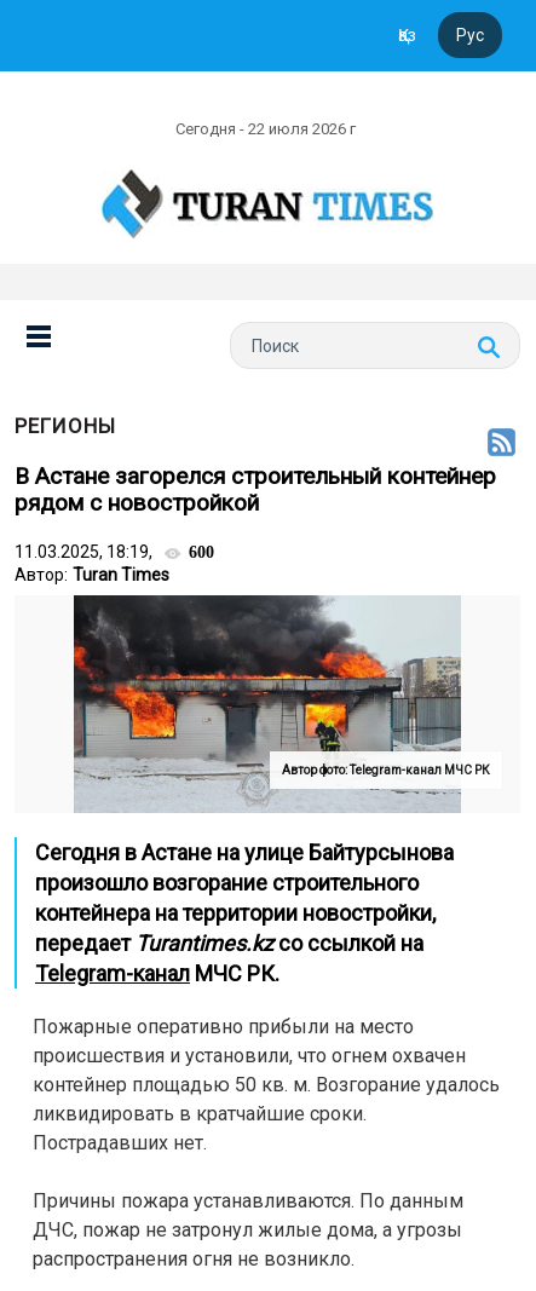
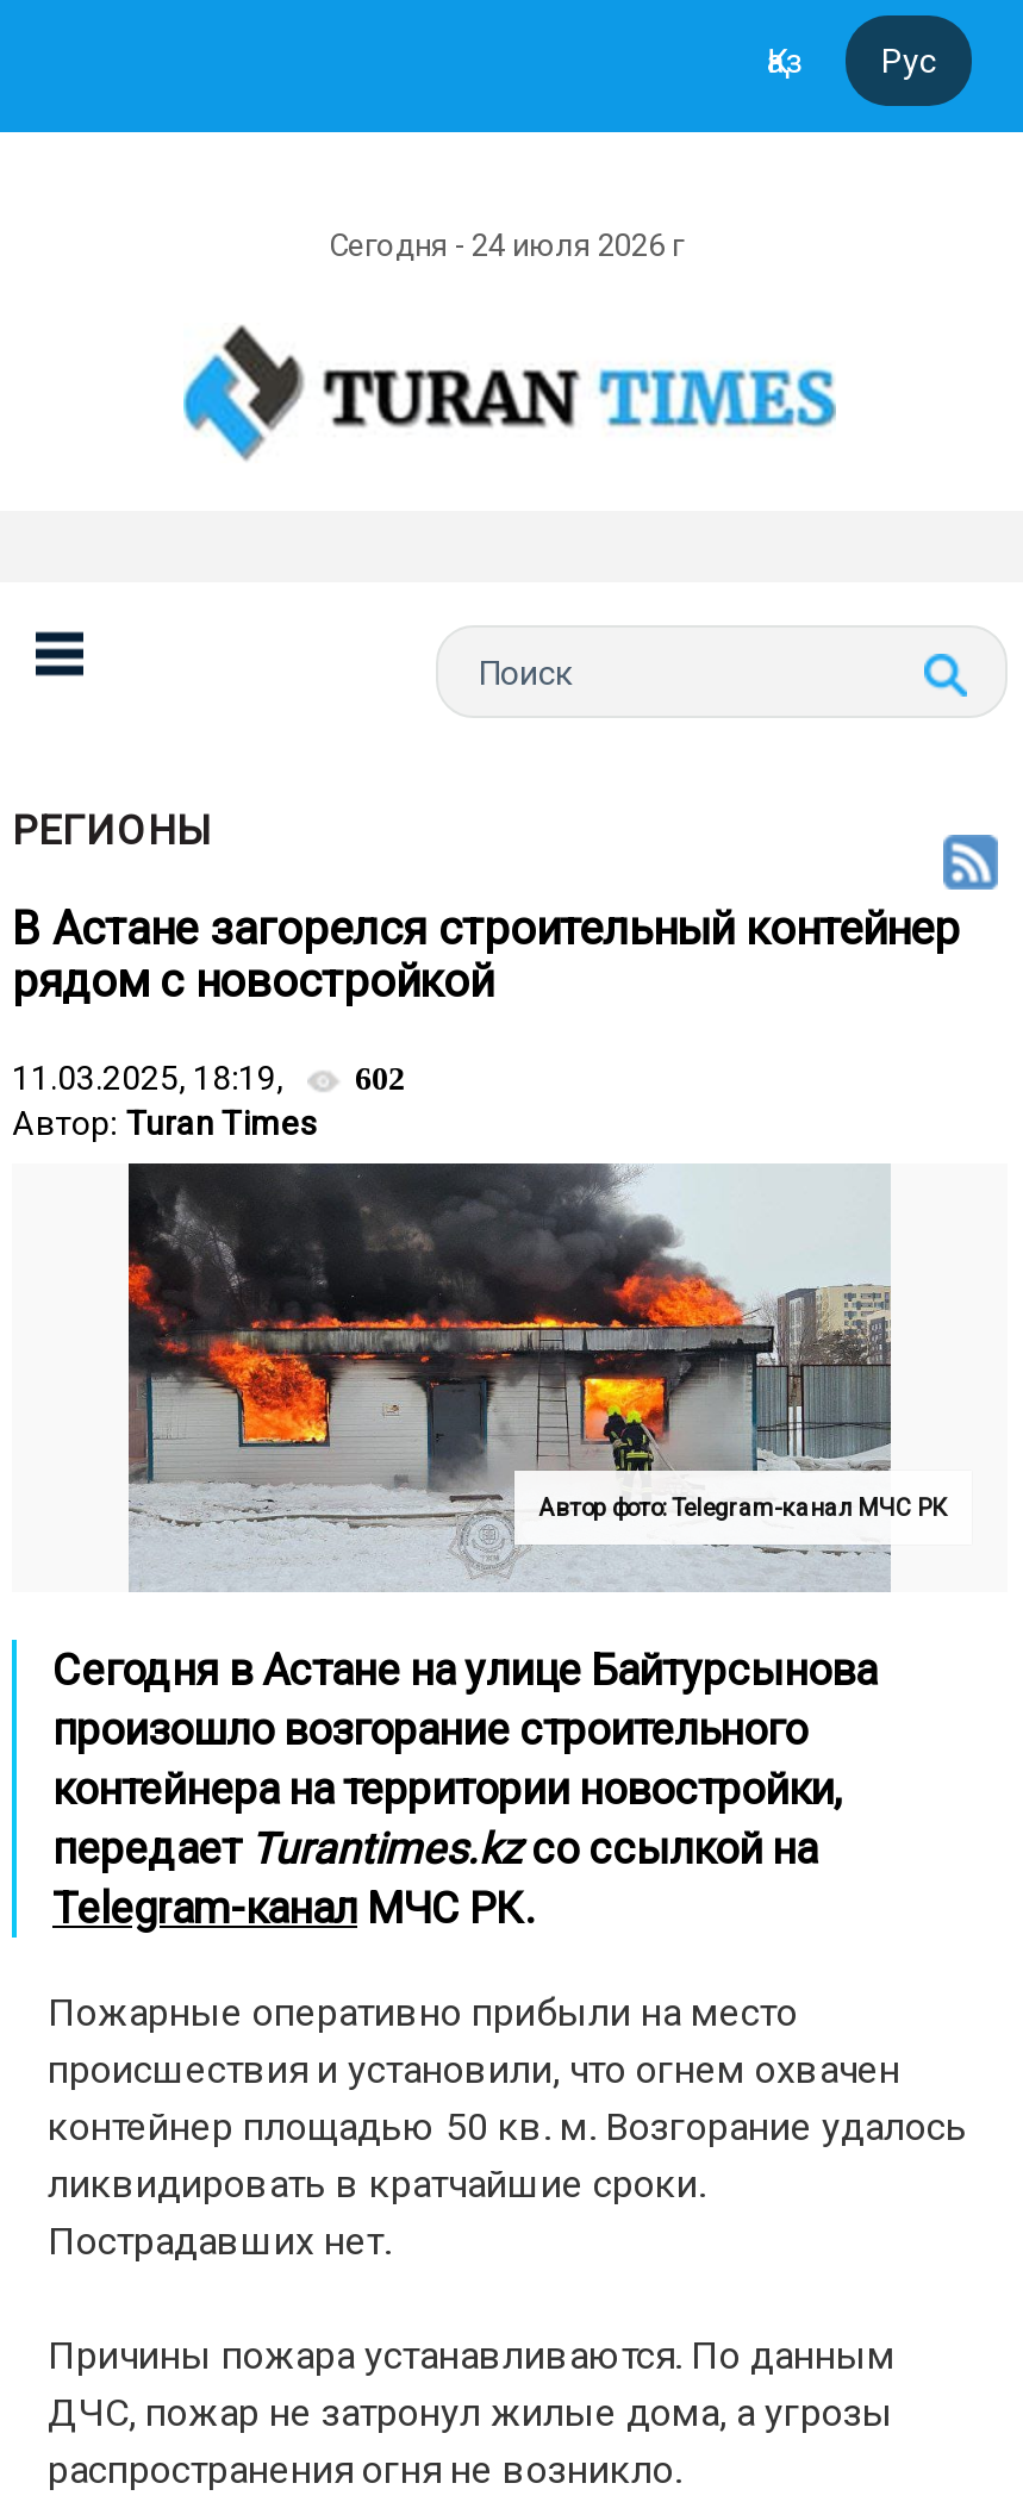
[175,120,359,138] Сегодня - 22 июля 2026 г -> [329,227,691,263] Сегодня - 24 июля 2026 г
[15,542,214,561] 11.03.2025, 18:19, 600 -> [12,1059,405,1097] 11.03.2025, 18:19, 602

